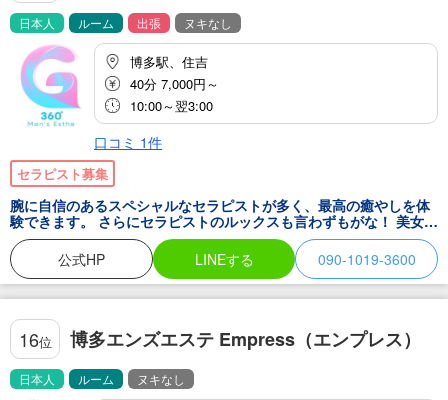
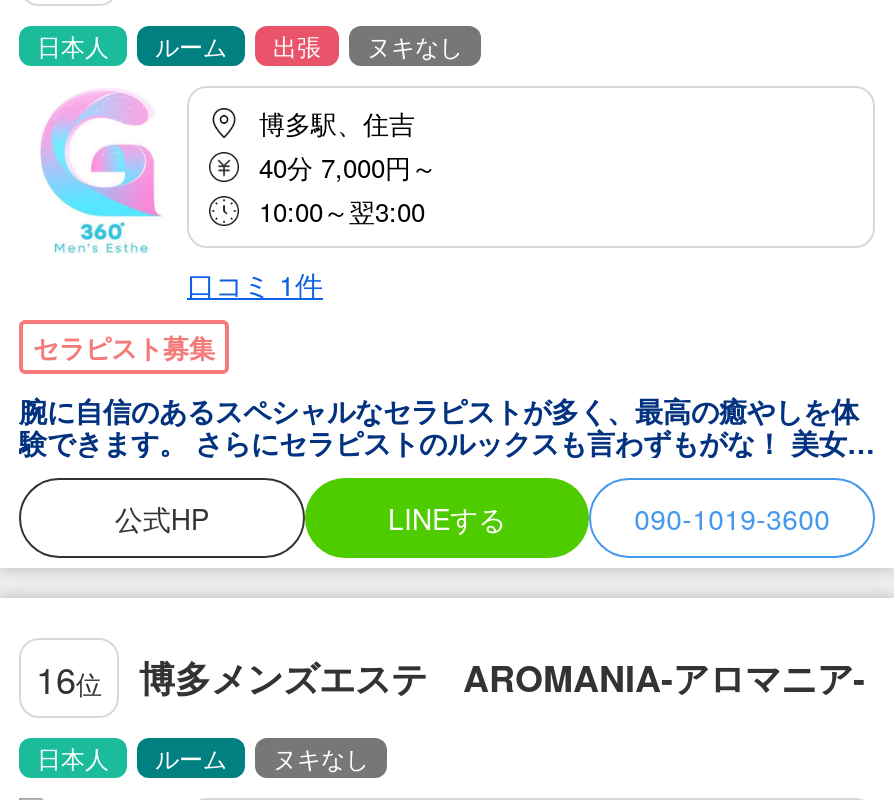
[70,325,421,351] 博多エンズエステ Empress（エンプレス） -> [139,651,865,703] 博多メンズエステ AROMANIA-アロマニア-

